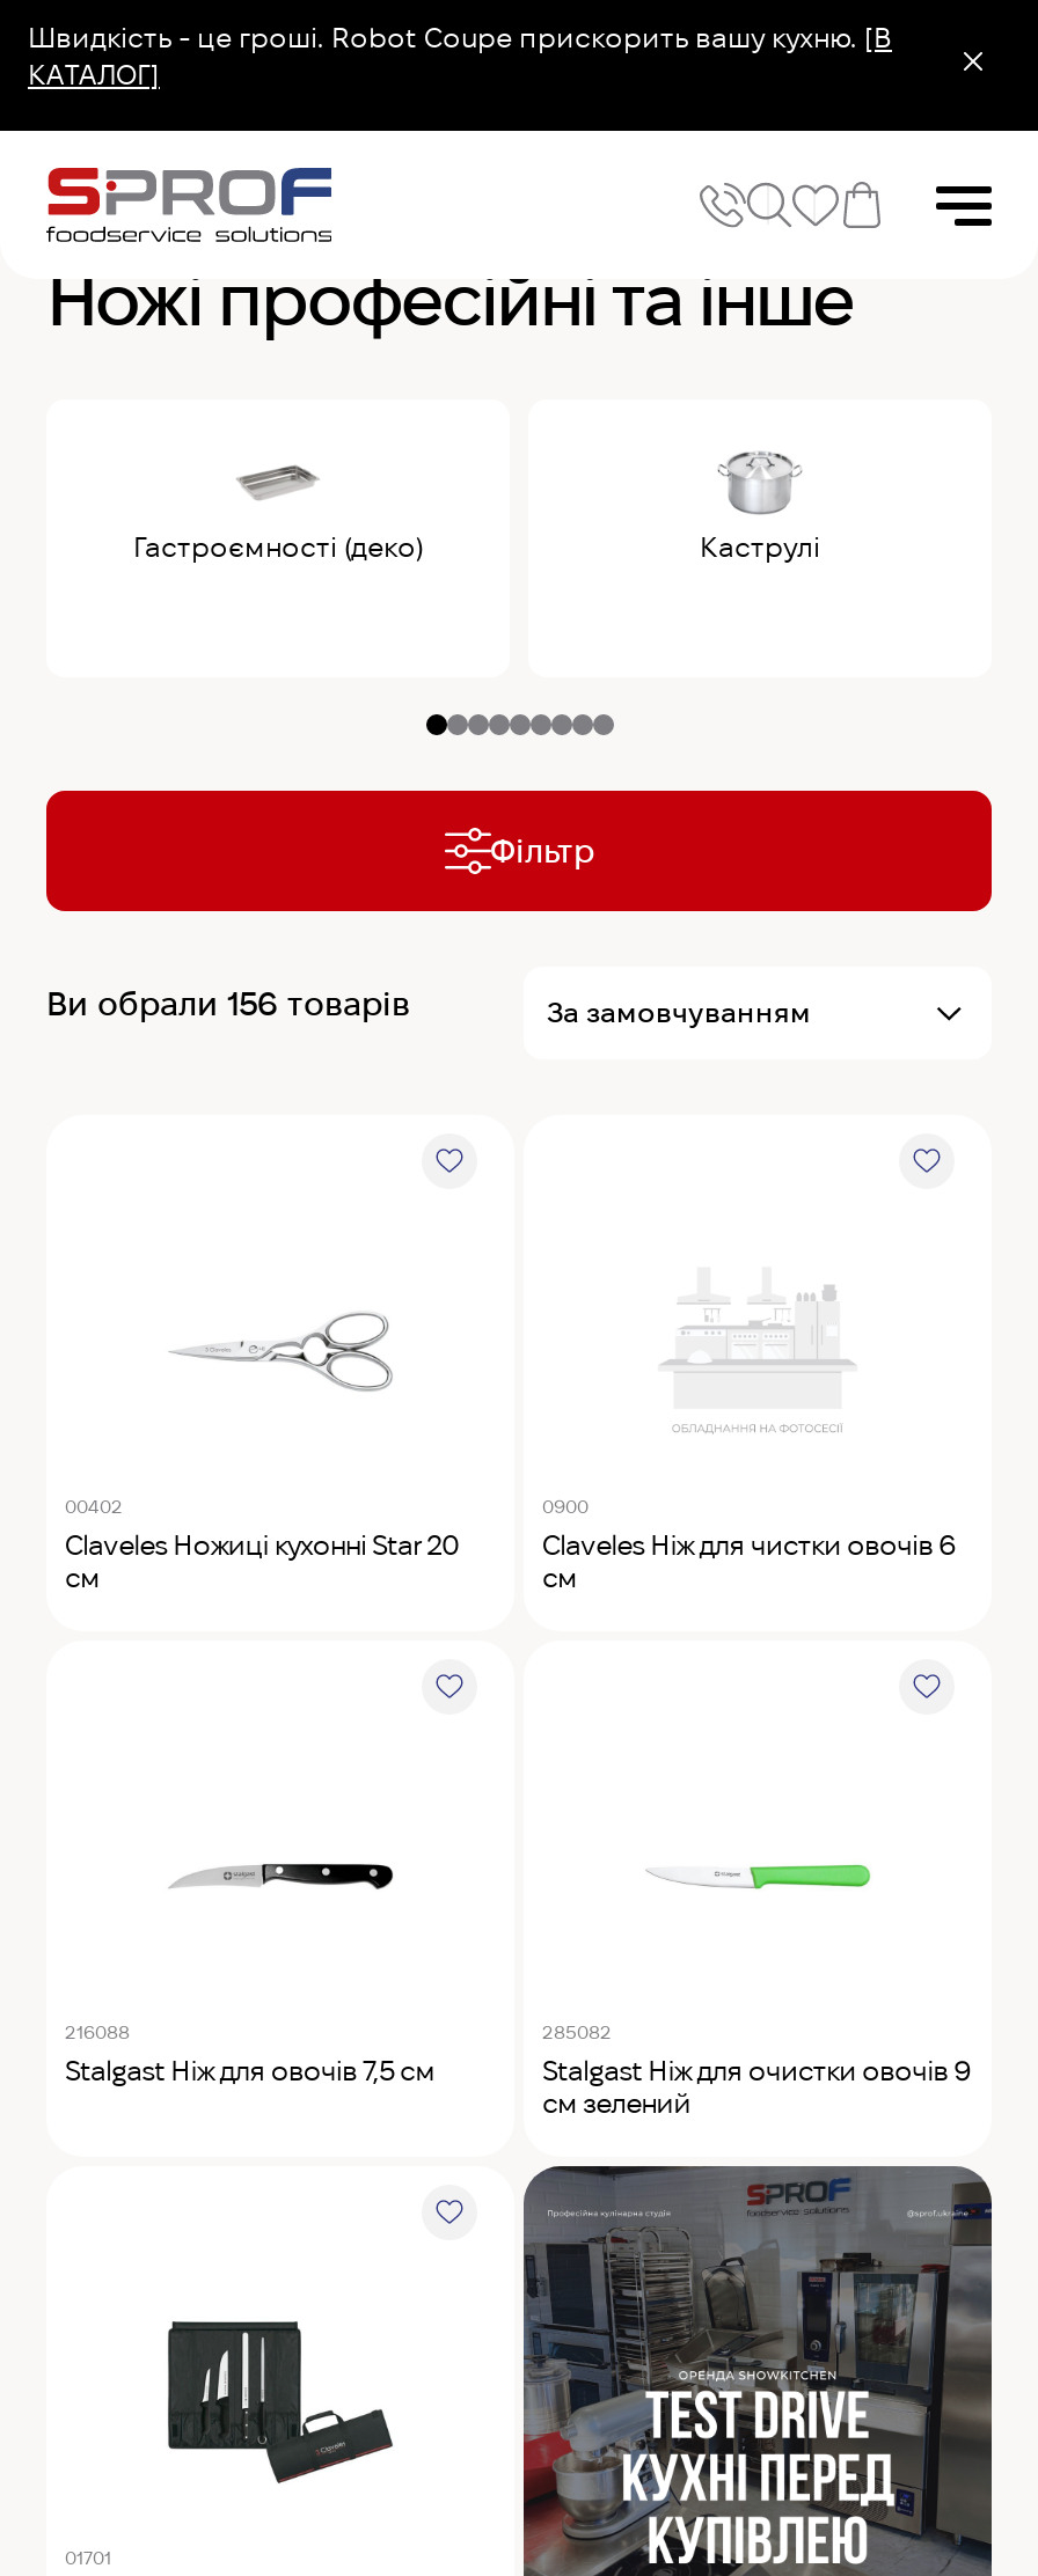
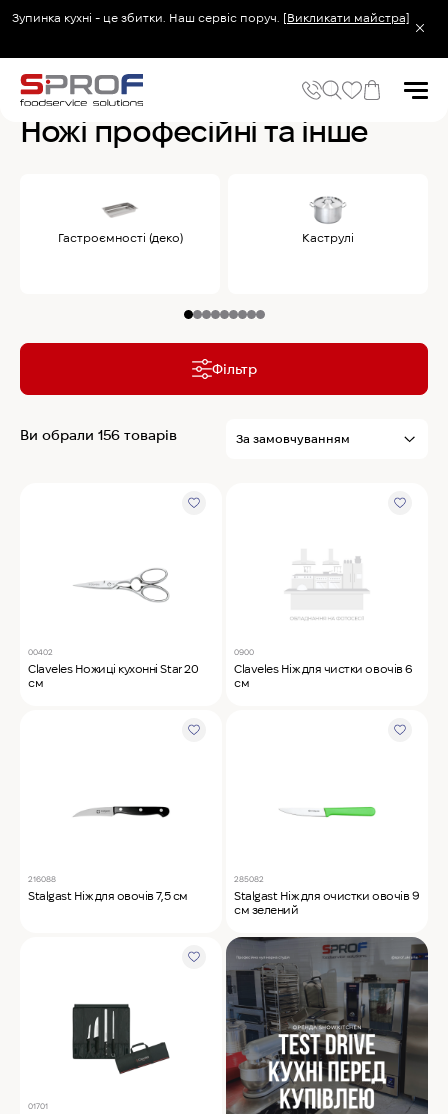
[28,22,892,89] Швидкість - це гроші. Robot Coupe прискорить вашу кухню. [В | КАТАЛОГ] -> [12,11,410,24] Зупинка кухні - це збитки. Наш сервіс поруч. [Викликати майстра]

